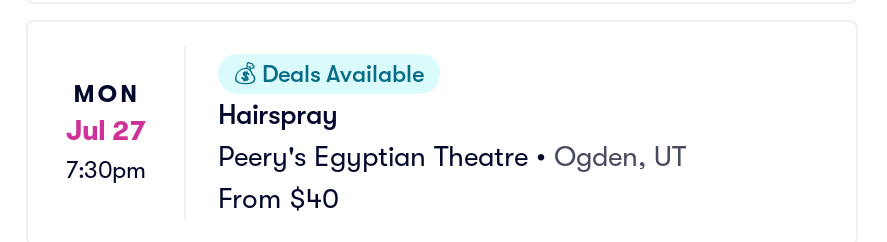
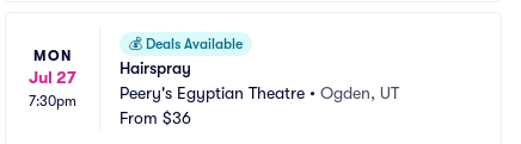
[218,182,340,214] From $40 -> [119,108,191,127] From $36

